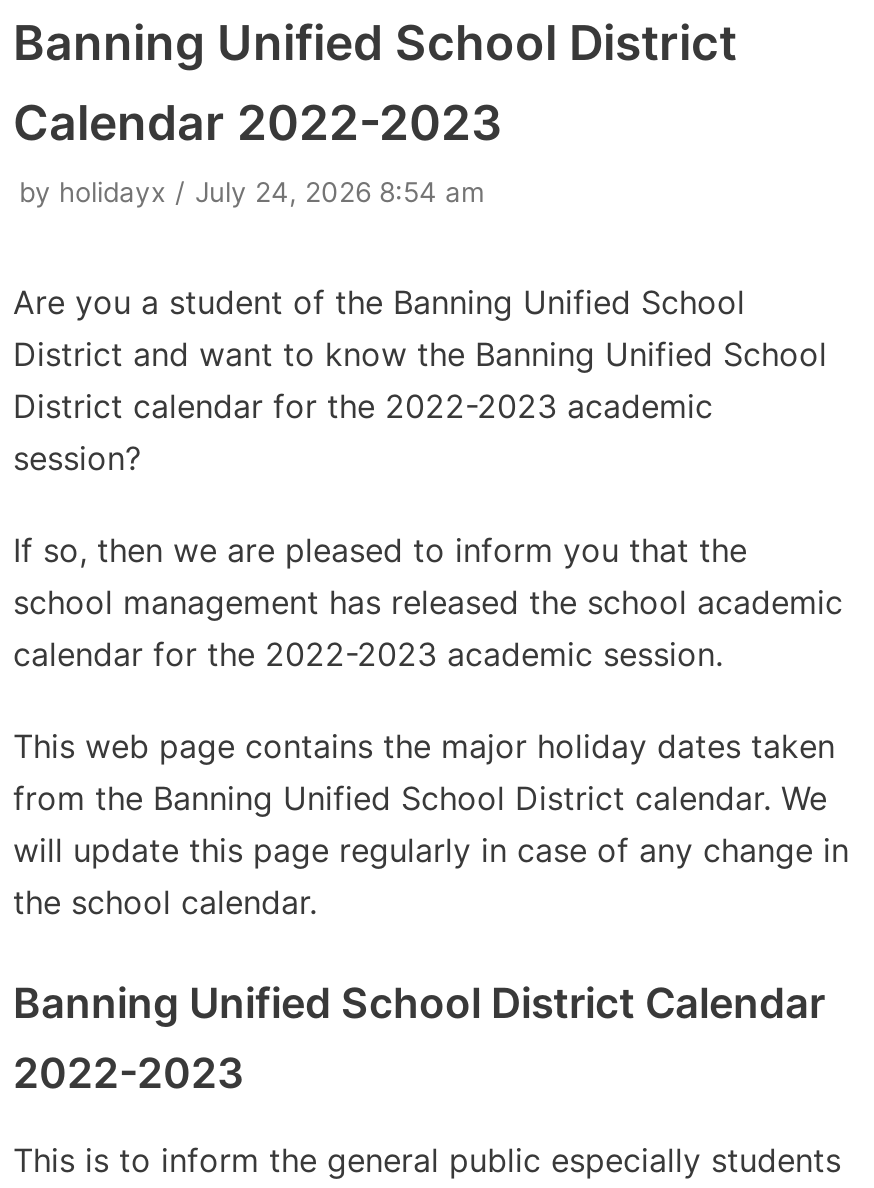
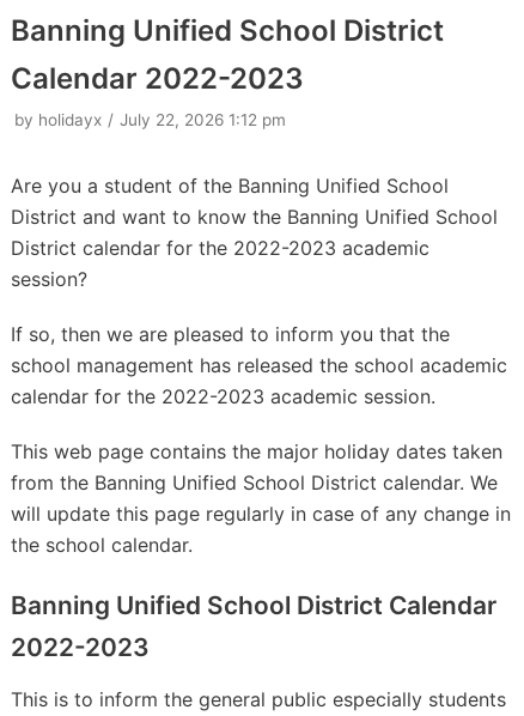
[19,176,485,208] by holidayx July 24, 2026 8:54 am -> [14,110,286,129] by holidayx July 22, 2026 1:12 pm

